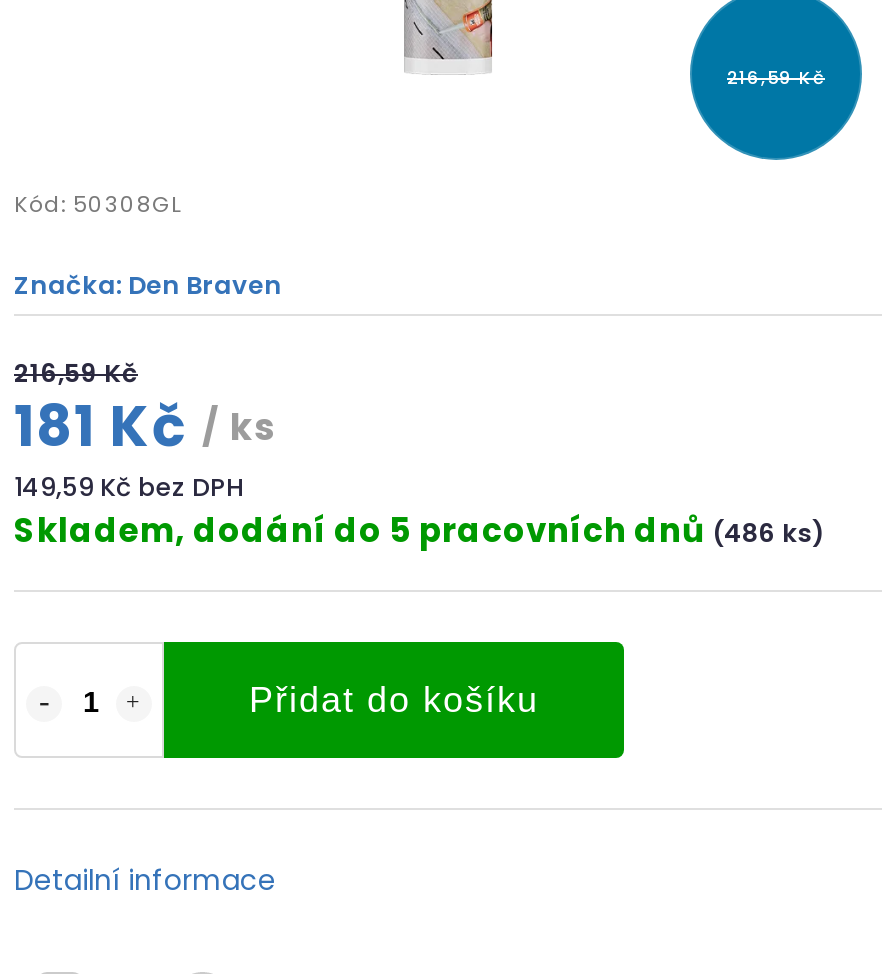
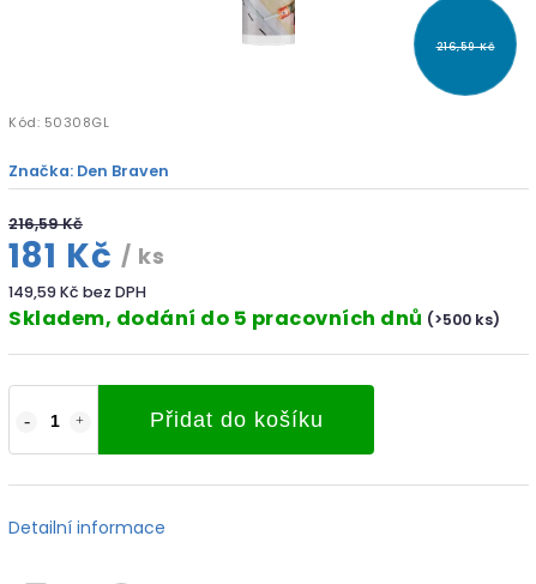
[14,507,824,553] Skladem, dodání do 5 pracovních dnů (486 ks) -> [8,304,500,332] Skladem, dodání do 5 pracovních dnů (>500 ks)

